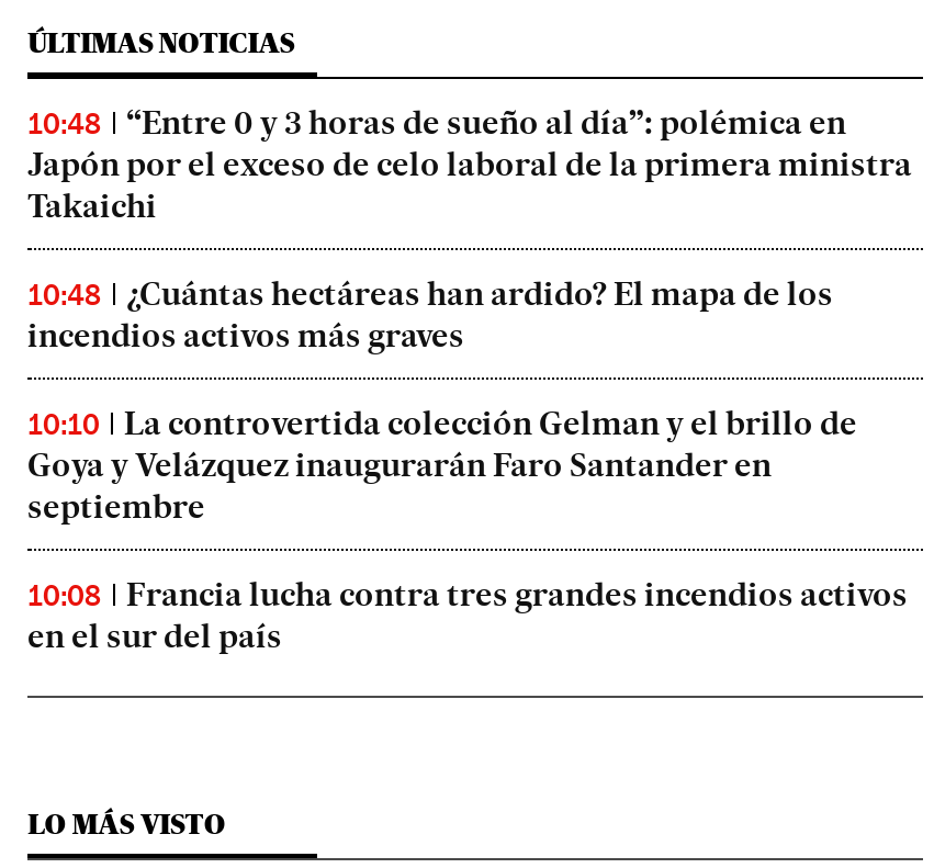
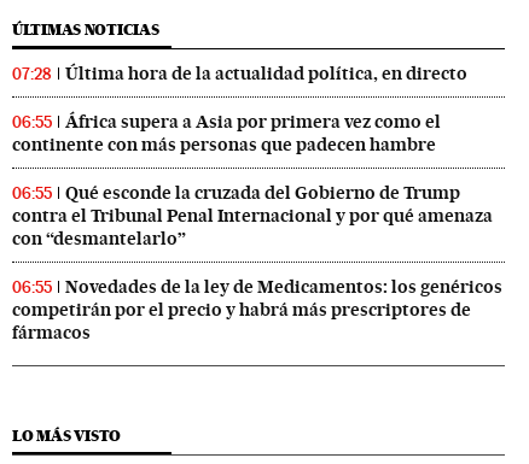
[27,103,912,226] 10:48 | “Entre 0 y 3 horas de sueño al día”: polémica en | Japón por el exceso de celo laboral de la primera ministra | Takaichi -> [12,63,467,84] 07:28 | Última hora de la actualidad política, en directo
[27,274,833,356] 10:48 | ¿Cuántas hectáreas han ardido? El mapa de los | incendios activos más graves -> [12,111,441,155] 06:55 | África supera a Asia por primera vez como el | continente con más personas que padecen hambre
[27,404,857,527] 10:10 | La controvertida colección Gelman y el brillo de | Goya y Velázquez inaugurarán Faro Santander en | septiembre -> [12,182,493,249] 06:55 | Qué esconde la cruzada del Gobierno de Trump | contra el Tribunal Penal Internacional y por qué amenaza | con “desmantelarlo”
[27,575,908,656] 10:08 | Francia lucha contra tres grandes incendios activos | en el sur del país -> [12,276,502,343] 06:55 | Novedades de la ley de Medicamentos: los genéricos | competirán por el precio y habrá más prescriptores de | fármacos

